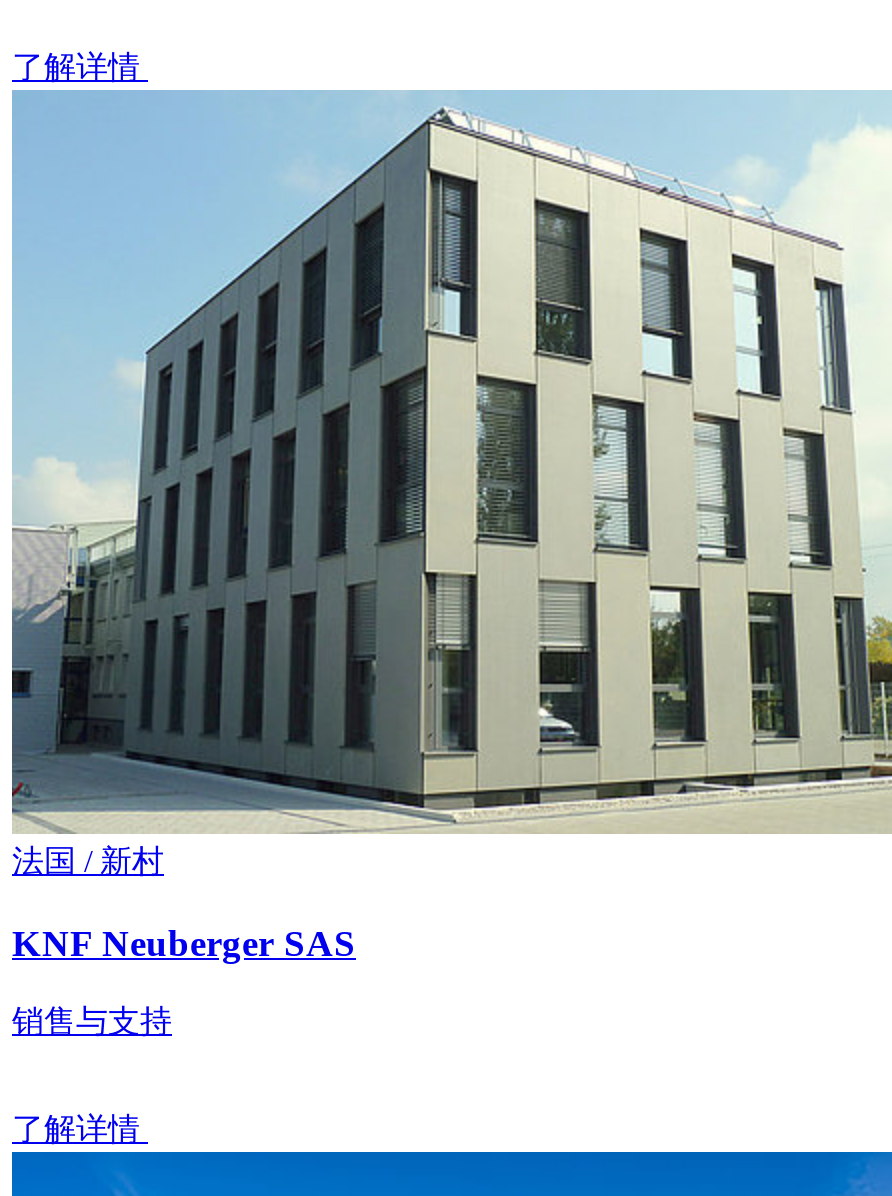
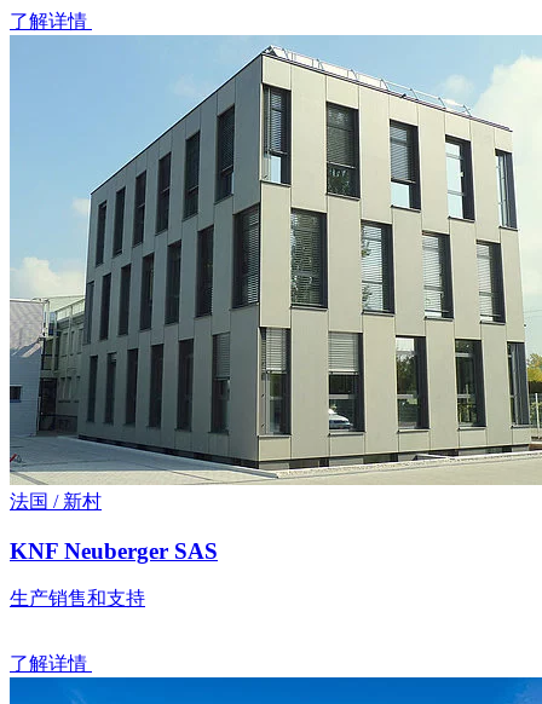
[12,1005,172,1039] 销售与支持 -> [10,588,145,609] 生产销售和支持

